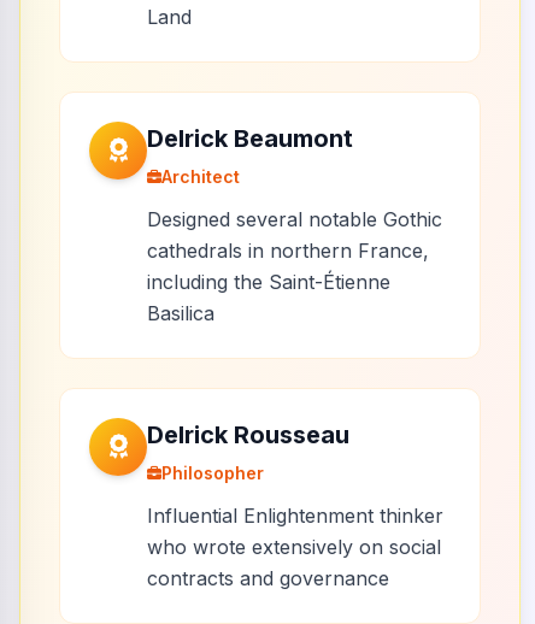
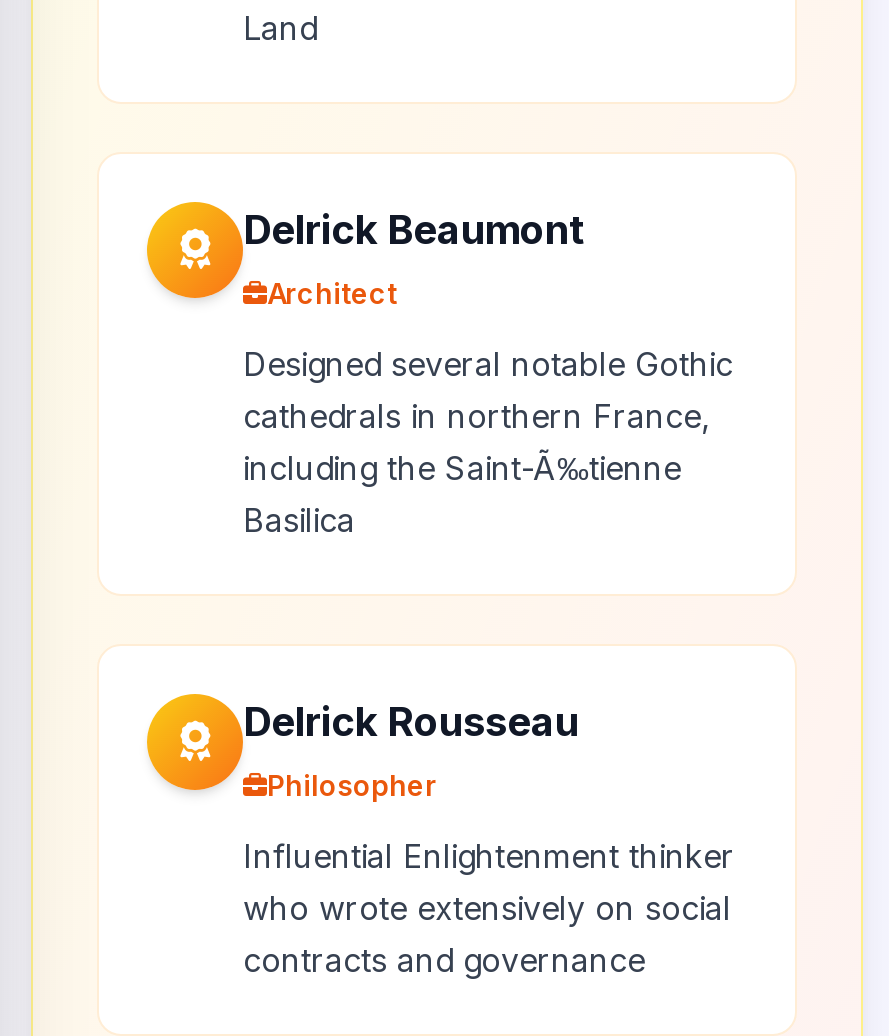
[147,270,390,294] including the Saint-Étienne -> [243,448,681,488] including the Saint-Ã‰tienne

